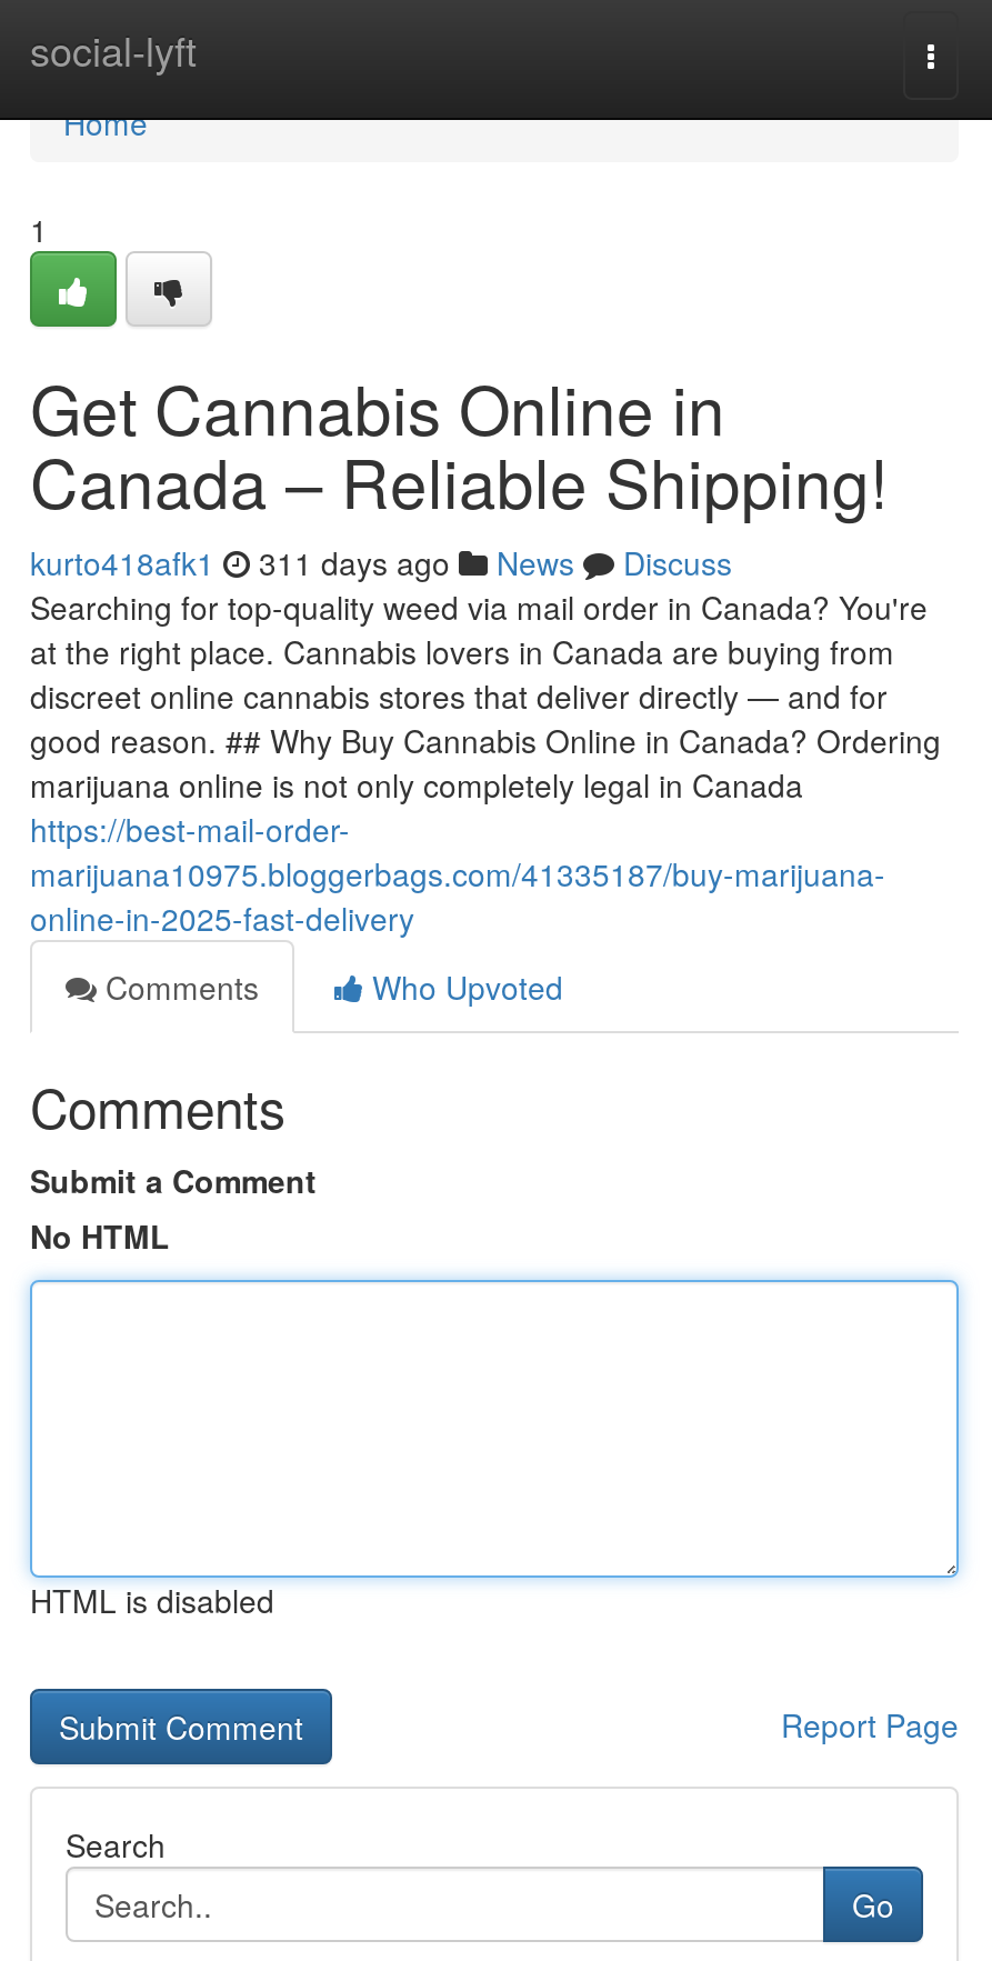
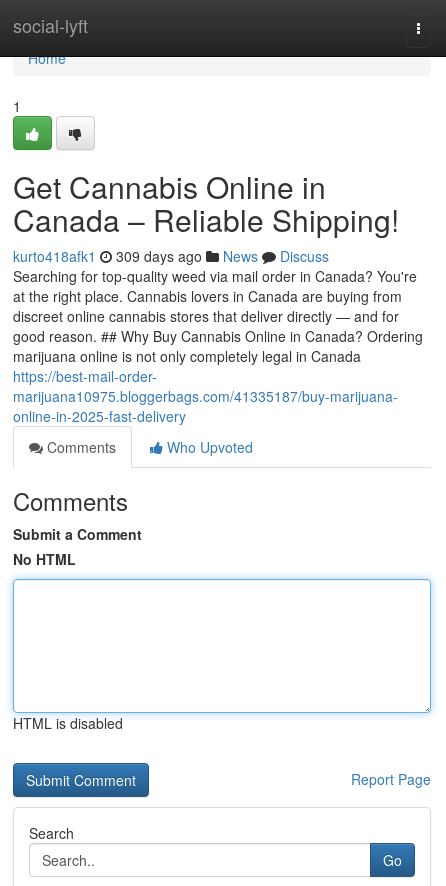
[30,540,732,584] kurto418afk1 311 days ago News Discuss -> [13,246,329,266] kurto418afk1 309 days ago News Discuss

